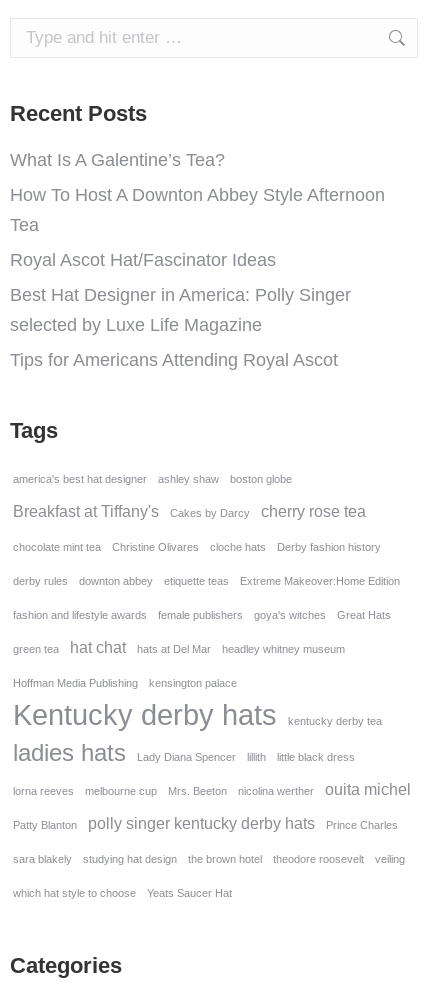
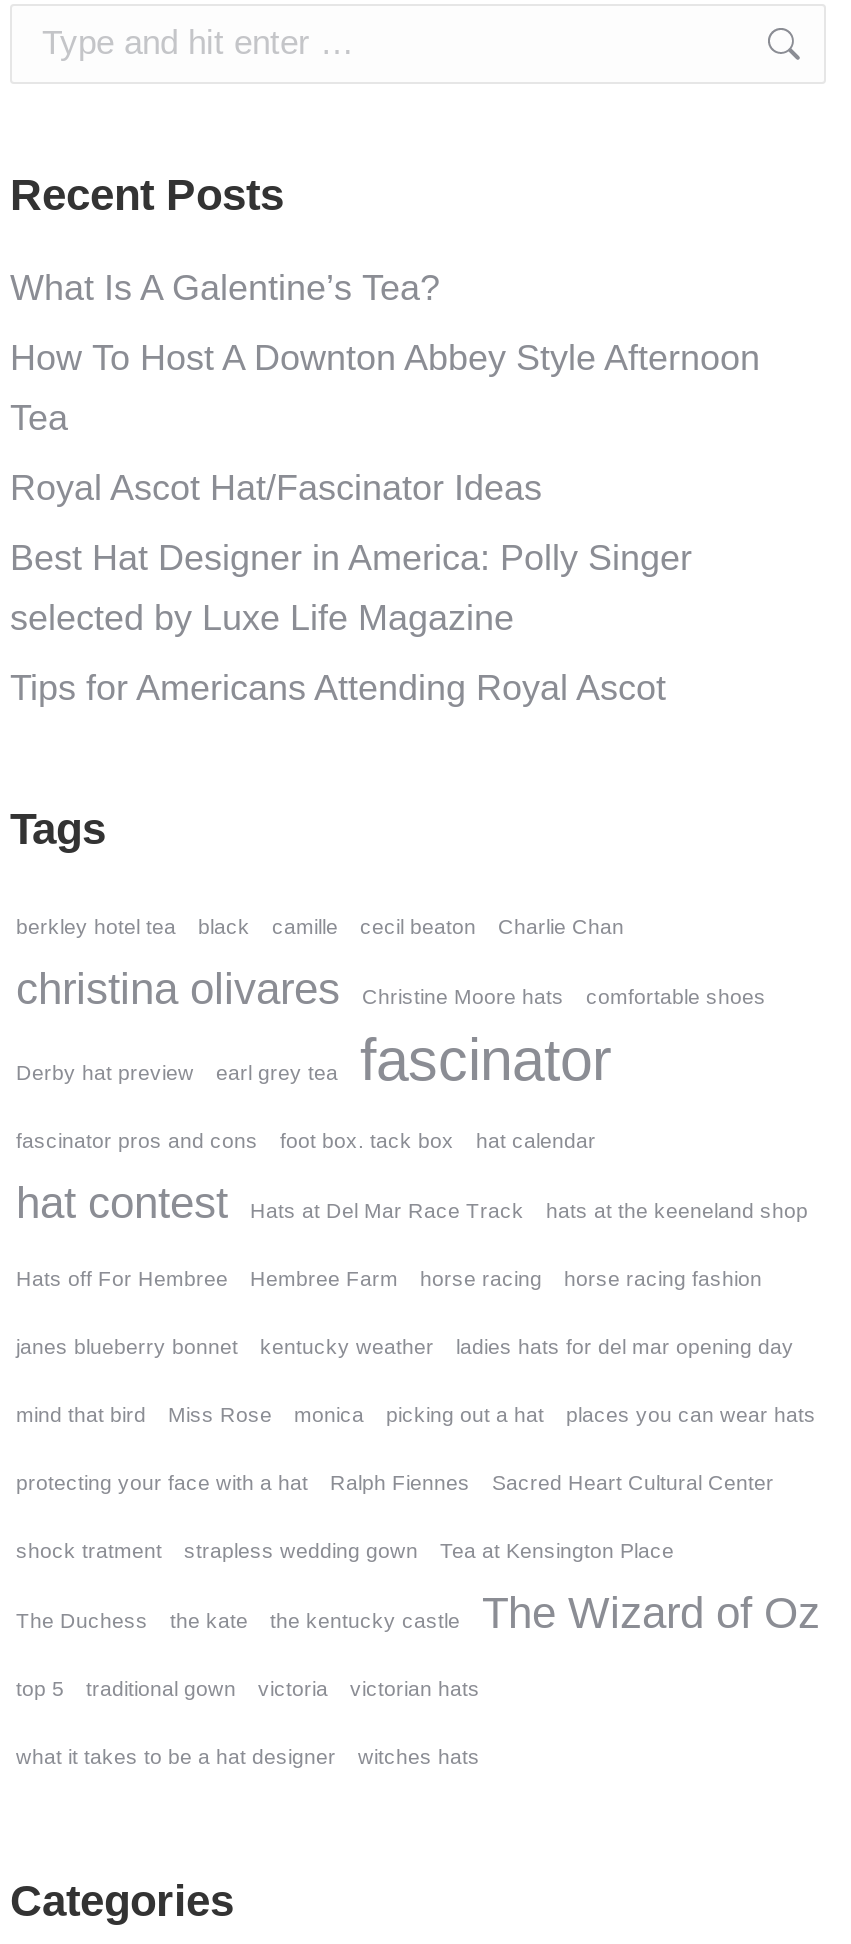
[13,473,411,899] america's best hat designer | ashley shaw | boston globe | Breakfast at Tiffany's | Cakes by Darcy | cherry rose tea | chocolate mint tea | Christine Olivares | cloche hats | Derby fashion history | derby rules | downton abbey | etiquette teas | Extreme Makeover:Home Edition | fashion and lifestyle awards | female publishers | goya's witches | Great Hats | green tea | hat chat | hats at Del Mar | headley whitney museum | Hoffman Media Publishing | kensington palace | Kentucky derby hats | kentucky derby tea | ladies hats | Lady Diana Spencer | lillith | little black dress | lorna reeves | melbourne cup | Mrs. Beeton | nicolina werther | ouita michel | Patty Blanton | polly singer kentucky derby hats | Prince Charles | sara blakely | studying hat design | the brown hotel | theodore roosevelt | veiling | which hat style to choose | Yeats Saucer Hat -> [16,914,820,1768] berkley hotel tea | black | camille | cecil beaton | Charlie Chan | christina olivares | Christine Moore hats | comfortable shoes | Derby hat preview | earl grey tea | fascinator | fascinator pros and cons | foot box. tack box | hat calendar | hat contest | Hats at Del Mar Race Track | hats at the keeneland shop | Hats off For Hembree | Hembree Farm | horse racing | horse racing fashion | janes blueberry bonnet | kentucky weather | ladies hats for del mar opening day | mind that bird | Miss Rose | monica | picking out a hat | places you can wear hats | protecting your face with a hat | Ralph Fiennes | Sacred Heart Cultural Center | shock tratment | strapless wedding gown | Tea at Kensington Place | The Duchess | the kate | the kentucky castle | The Wizard of Oz | top 5 | traditional gown | victoria | victorian hats | what it takes to be a hat designer | witches hats

